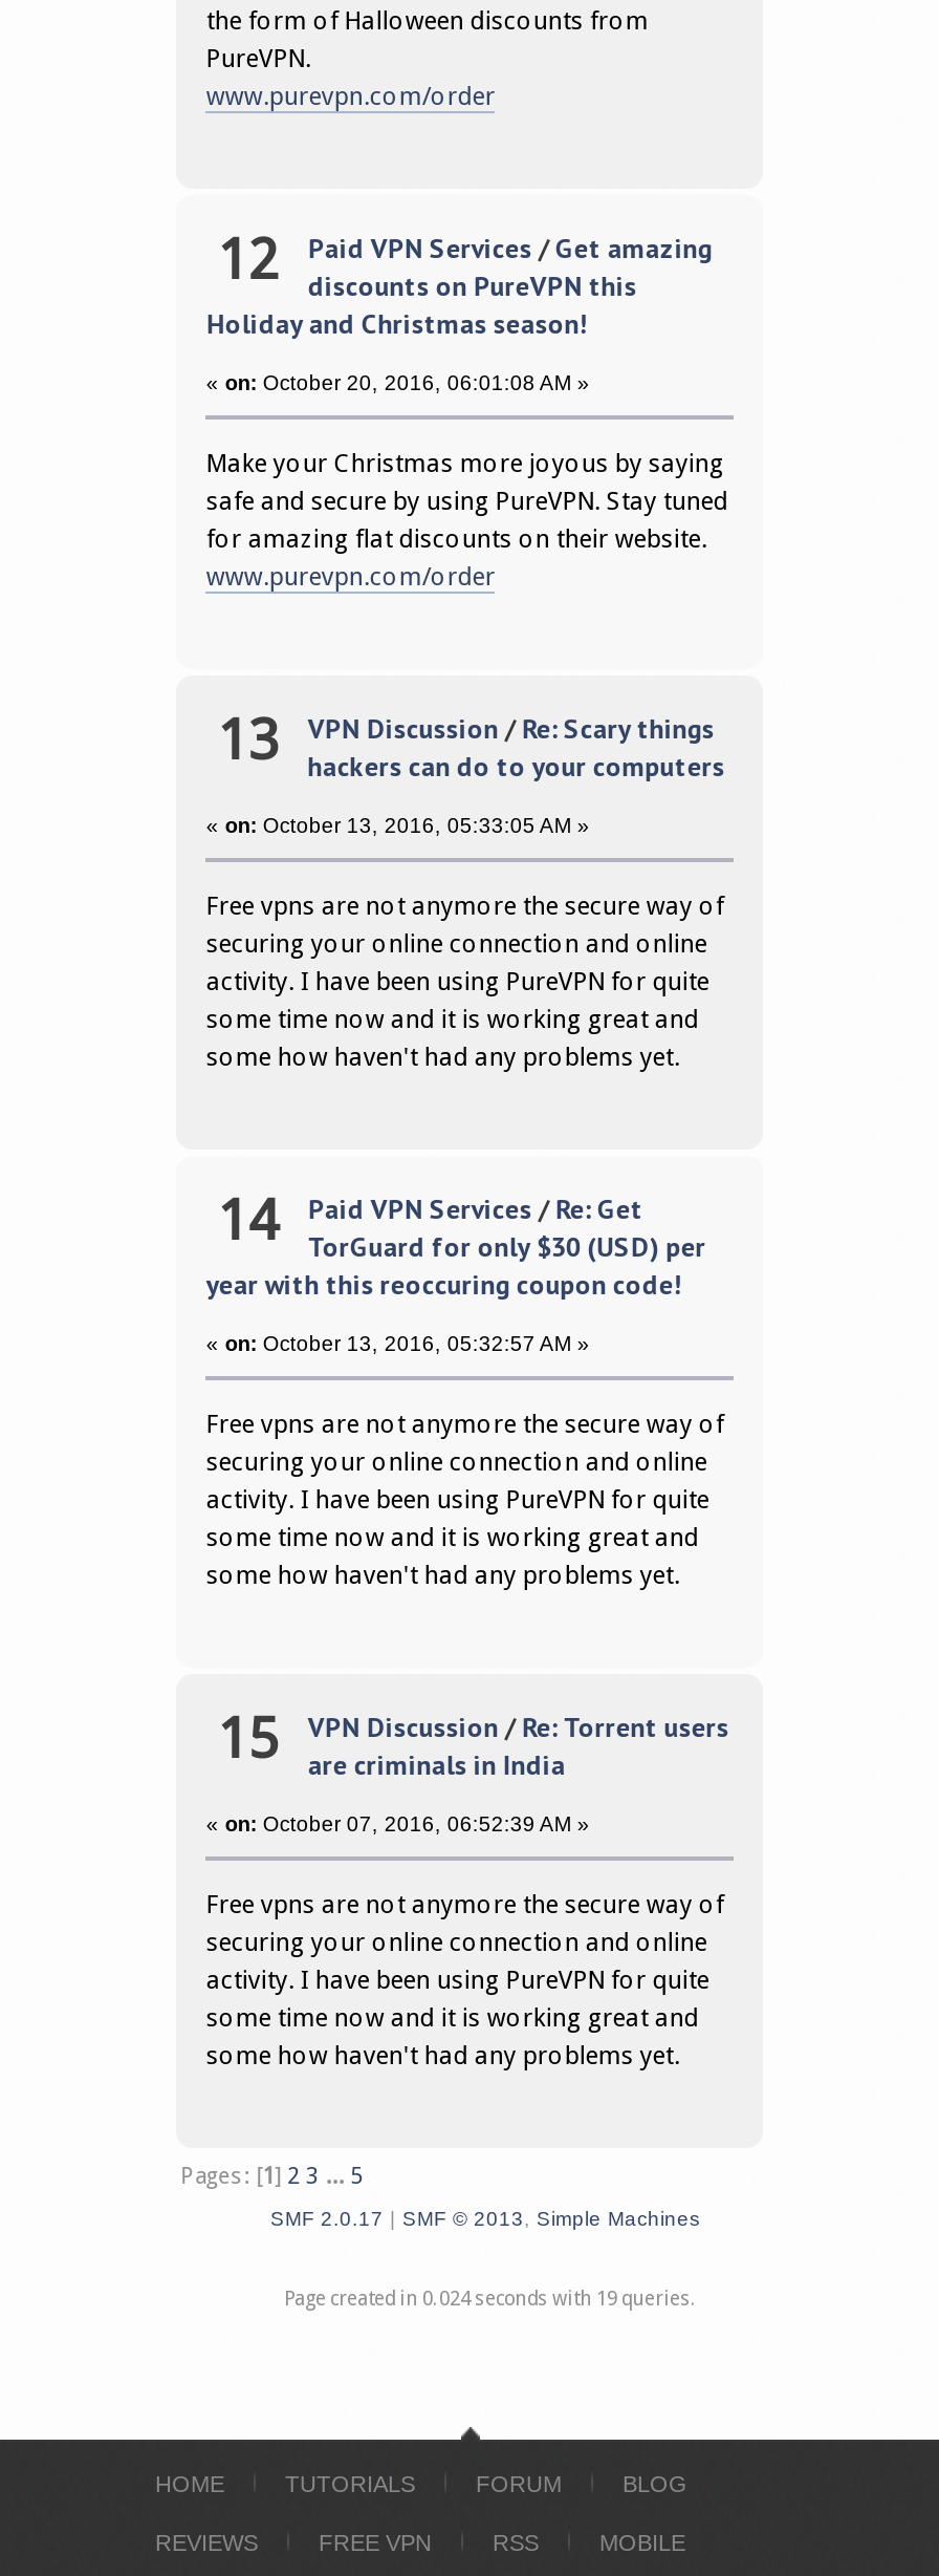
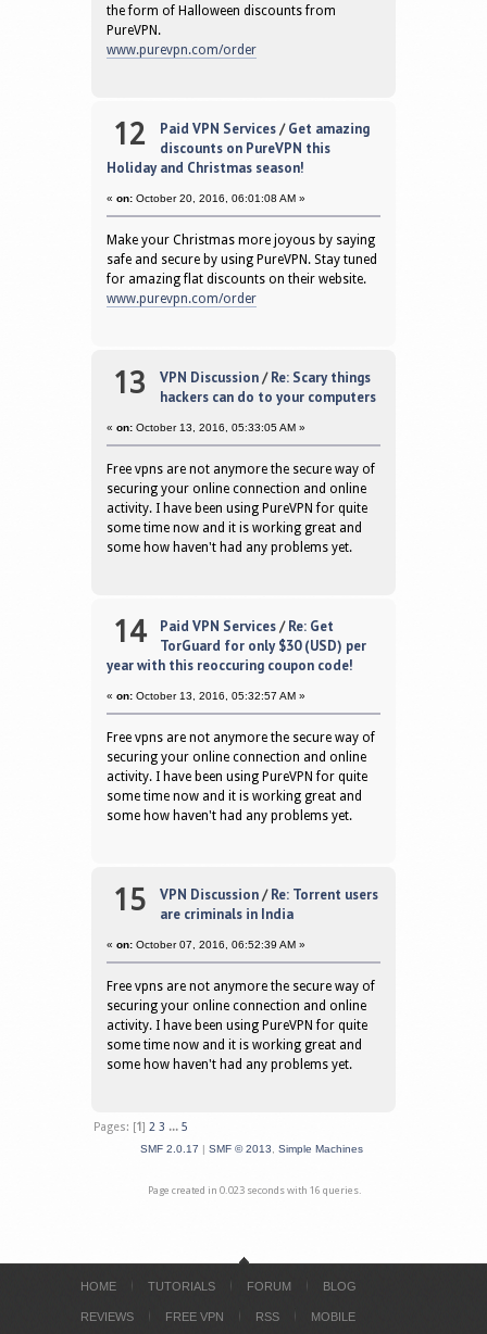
[284,2287,697,2310] Page created in 0.024 seconds with 19 queries. -> [147,1185,361,1196] Page created in 0.023 seconds with 16 queries.

